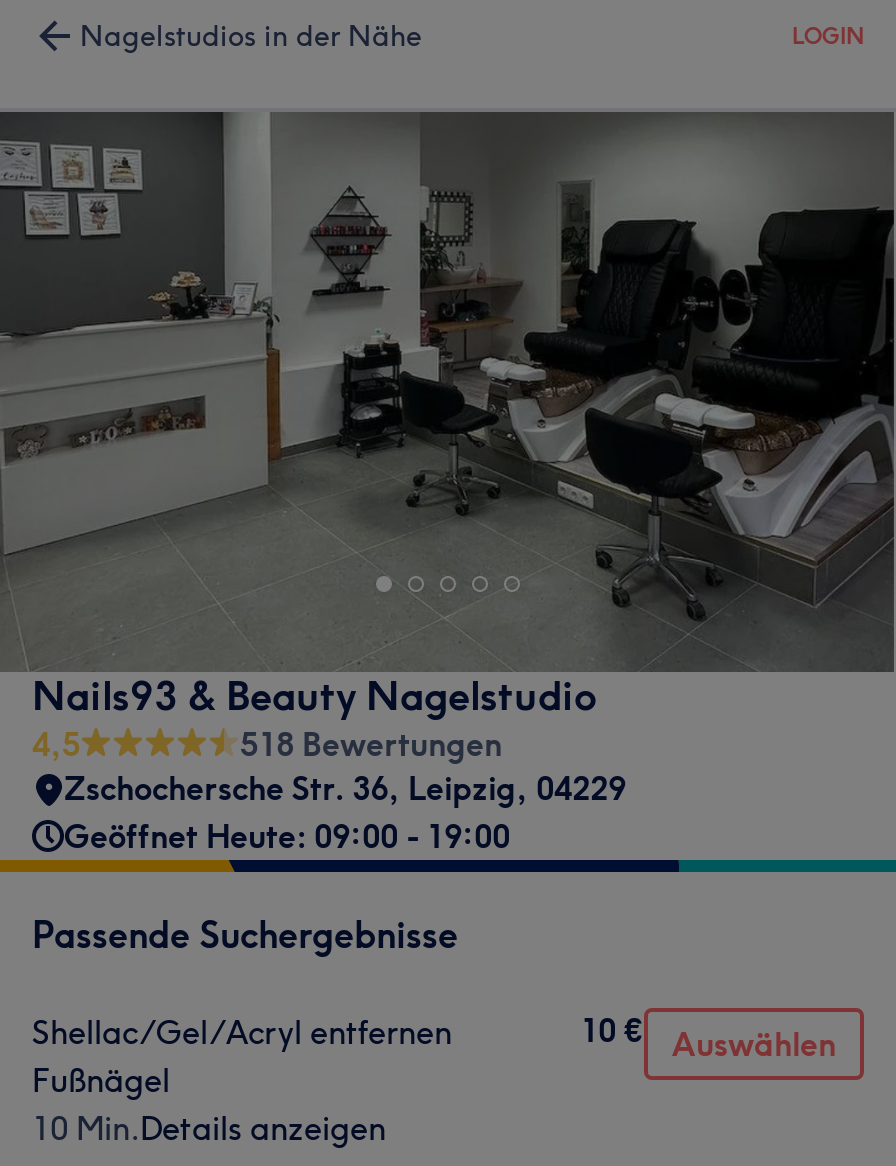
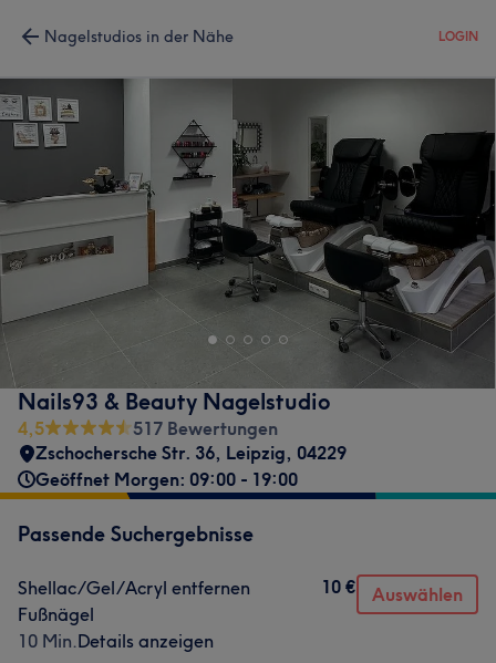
[240,724,502,764] 518 Bewertungen -> [133,417,278,439] 517 Bewertungen
[64,816,510,856] Geöffnet Heute: 09:00 - 19:00 -> [35,468,298,490] Geöffnet Morgen: 09:00 - 19:00

